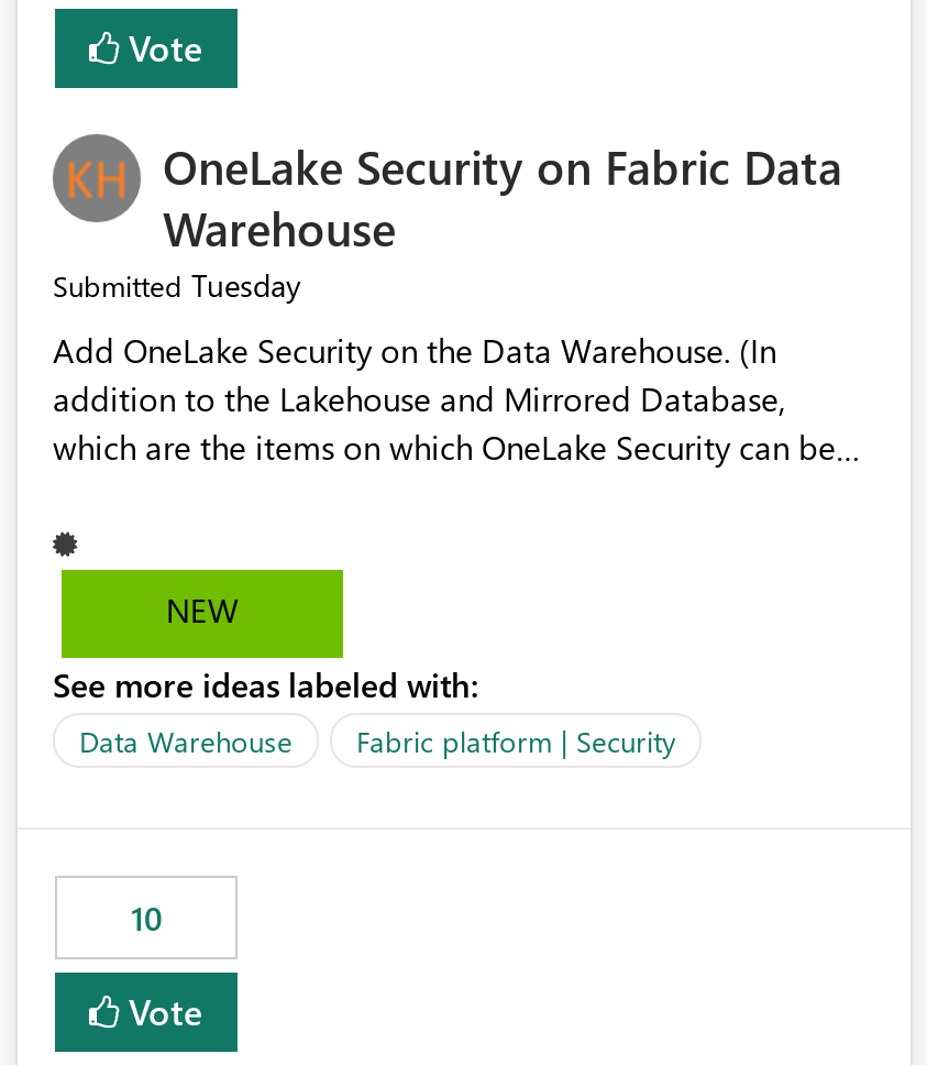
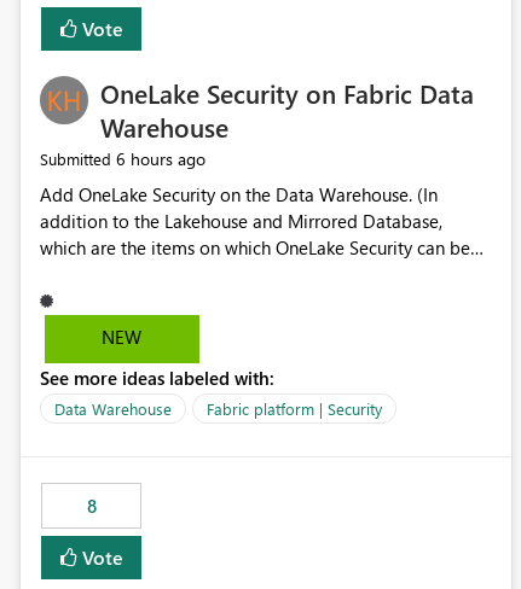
[53,265,301,307] Submitted Tuesday -> [40,148,205,171] Submitted 6 hours ago
[131,896,162,940] 10 -> [86,494,96,518] 8

